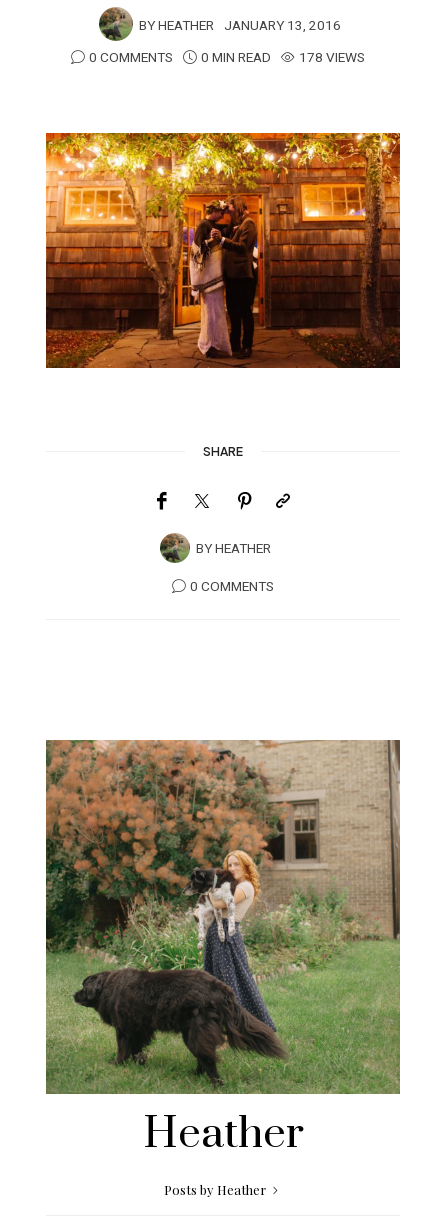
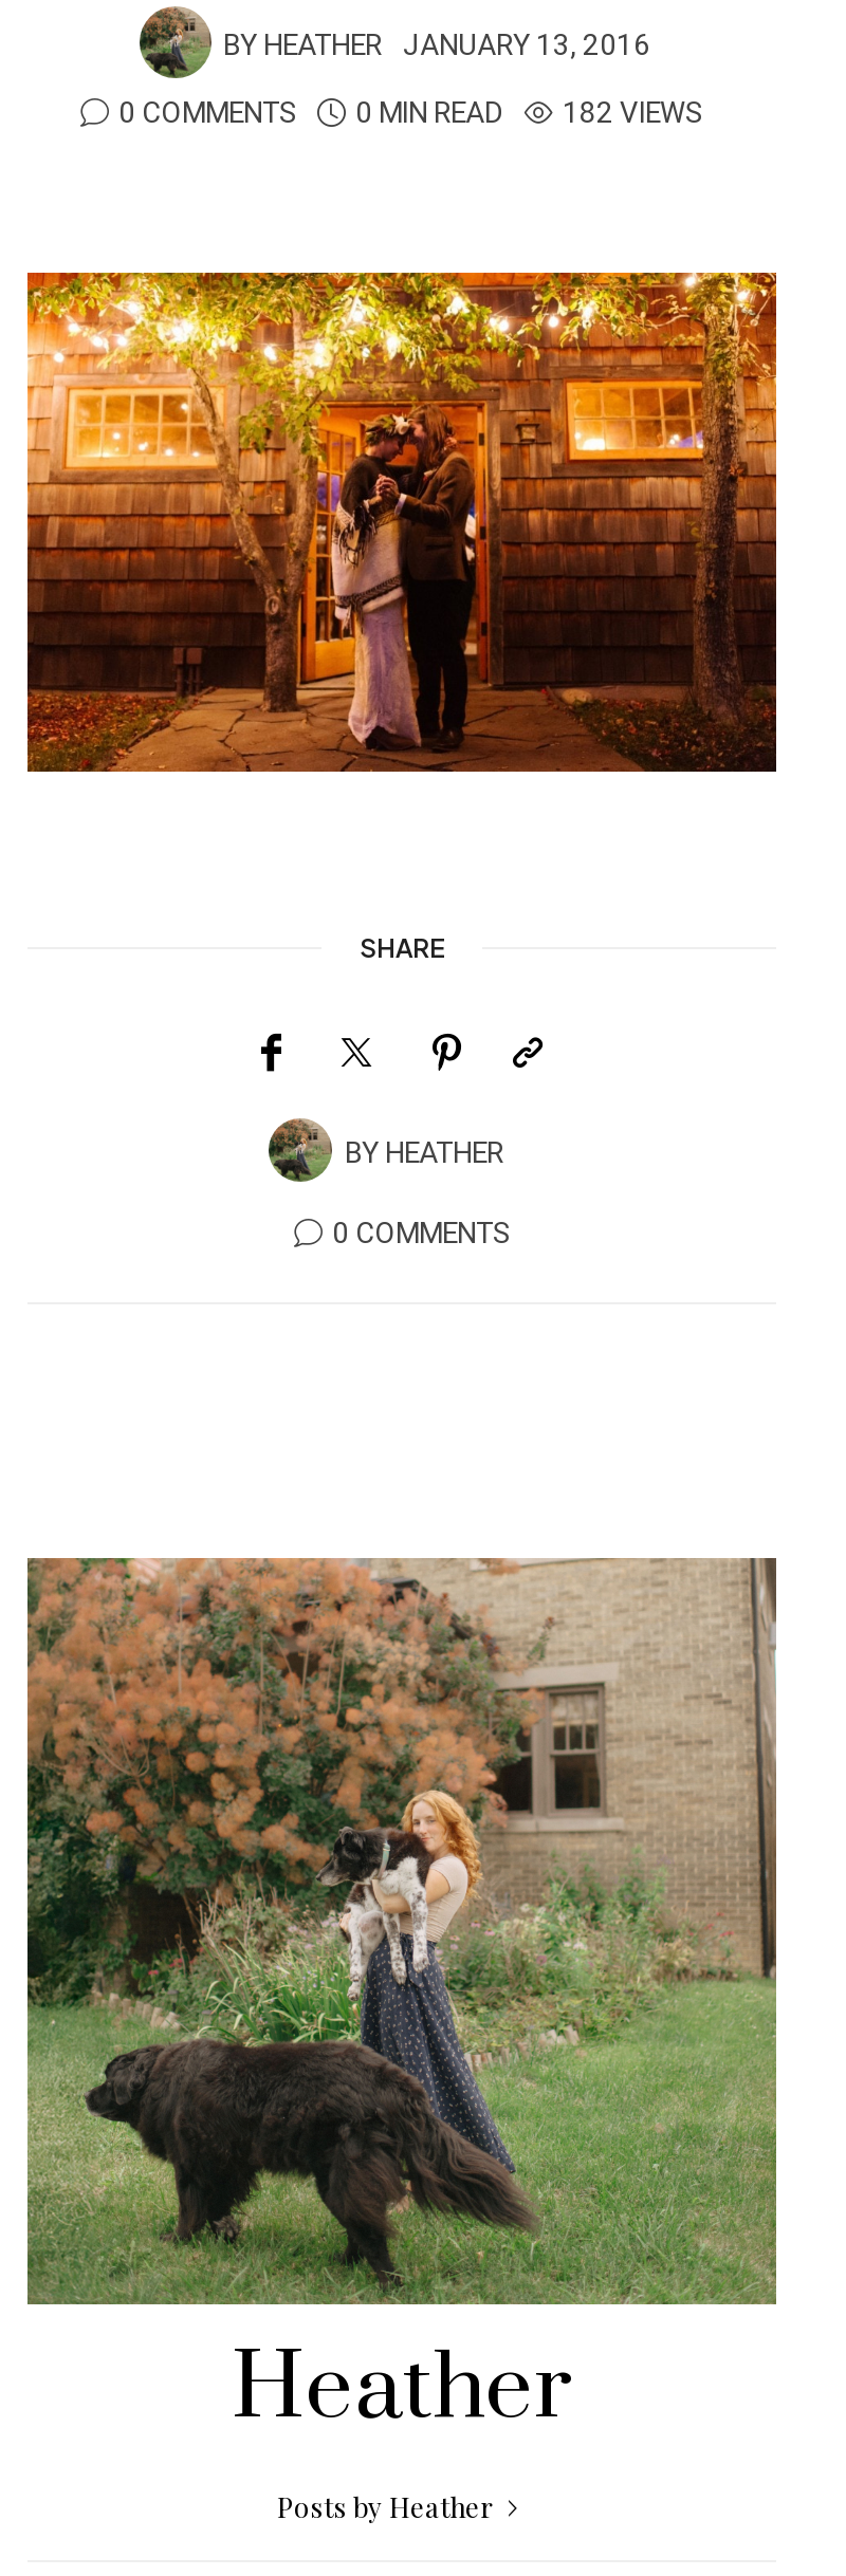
[89,48,365,68] 0 COMMENTS 0 MIN READ 178 VIEWS -> [118,93,702,135] 0 COMMENTS 0 MIN READ 182 VIEWS

